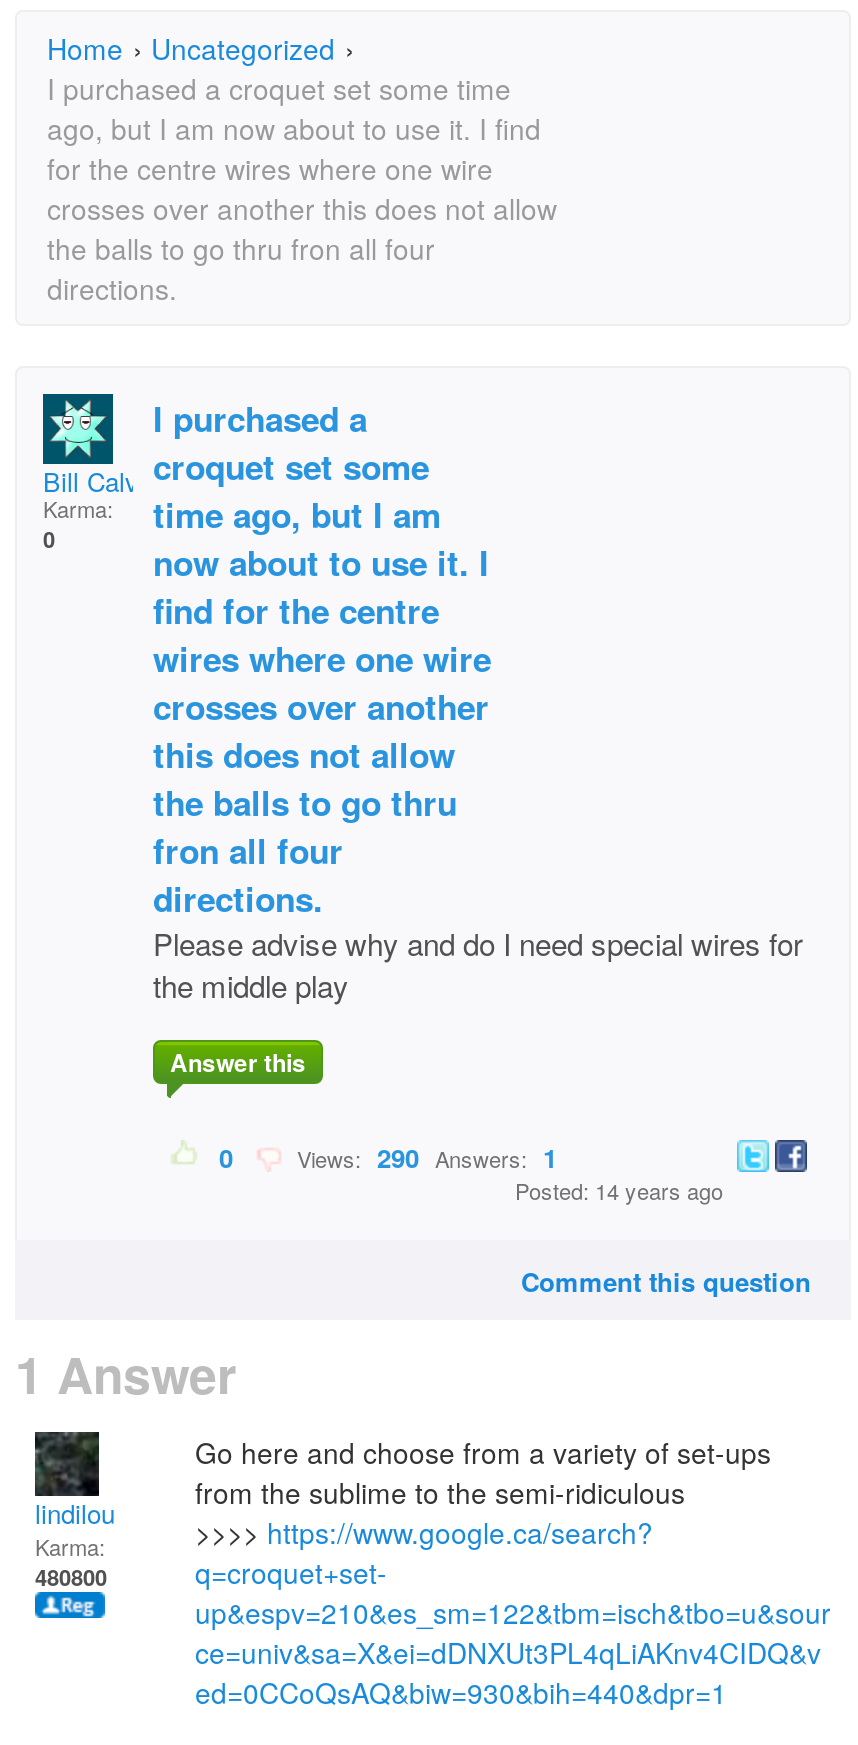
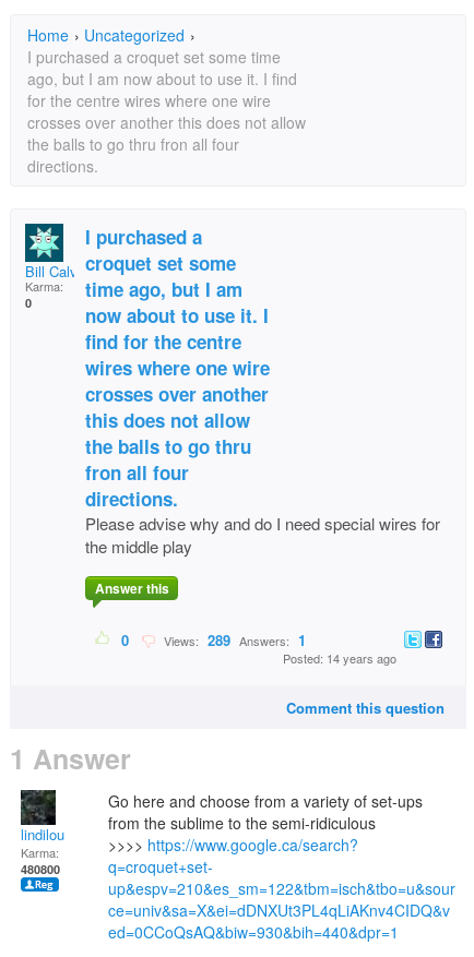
[285,1138,557,1176] Views: 290 Answers: 1 -> [157,630,306,650] Views: 289 Answers: 1

